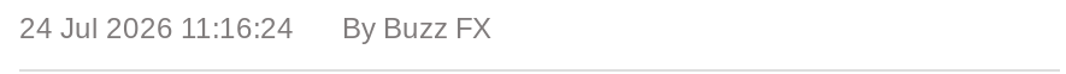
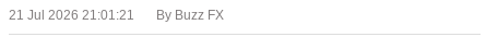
[19,11,491,45] 24 Jul 2026 11:16:24 By Buzz FX -> [9,7,224,23] 21 Jul 2026 21:01:21 By Buzz FX

